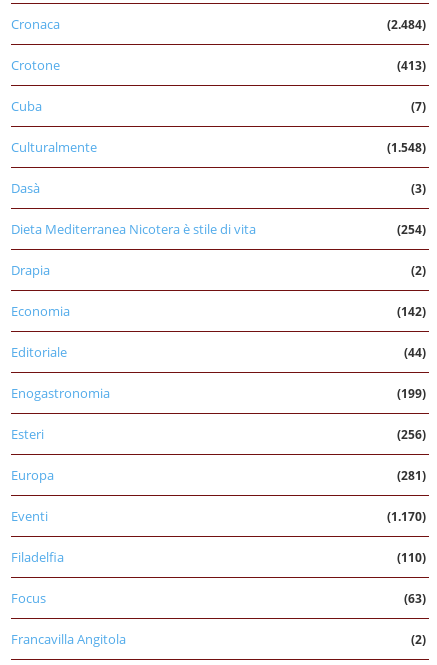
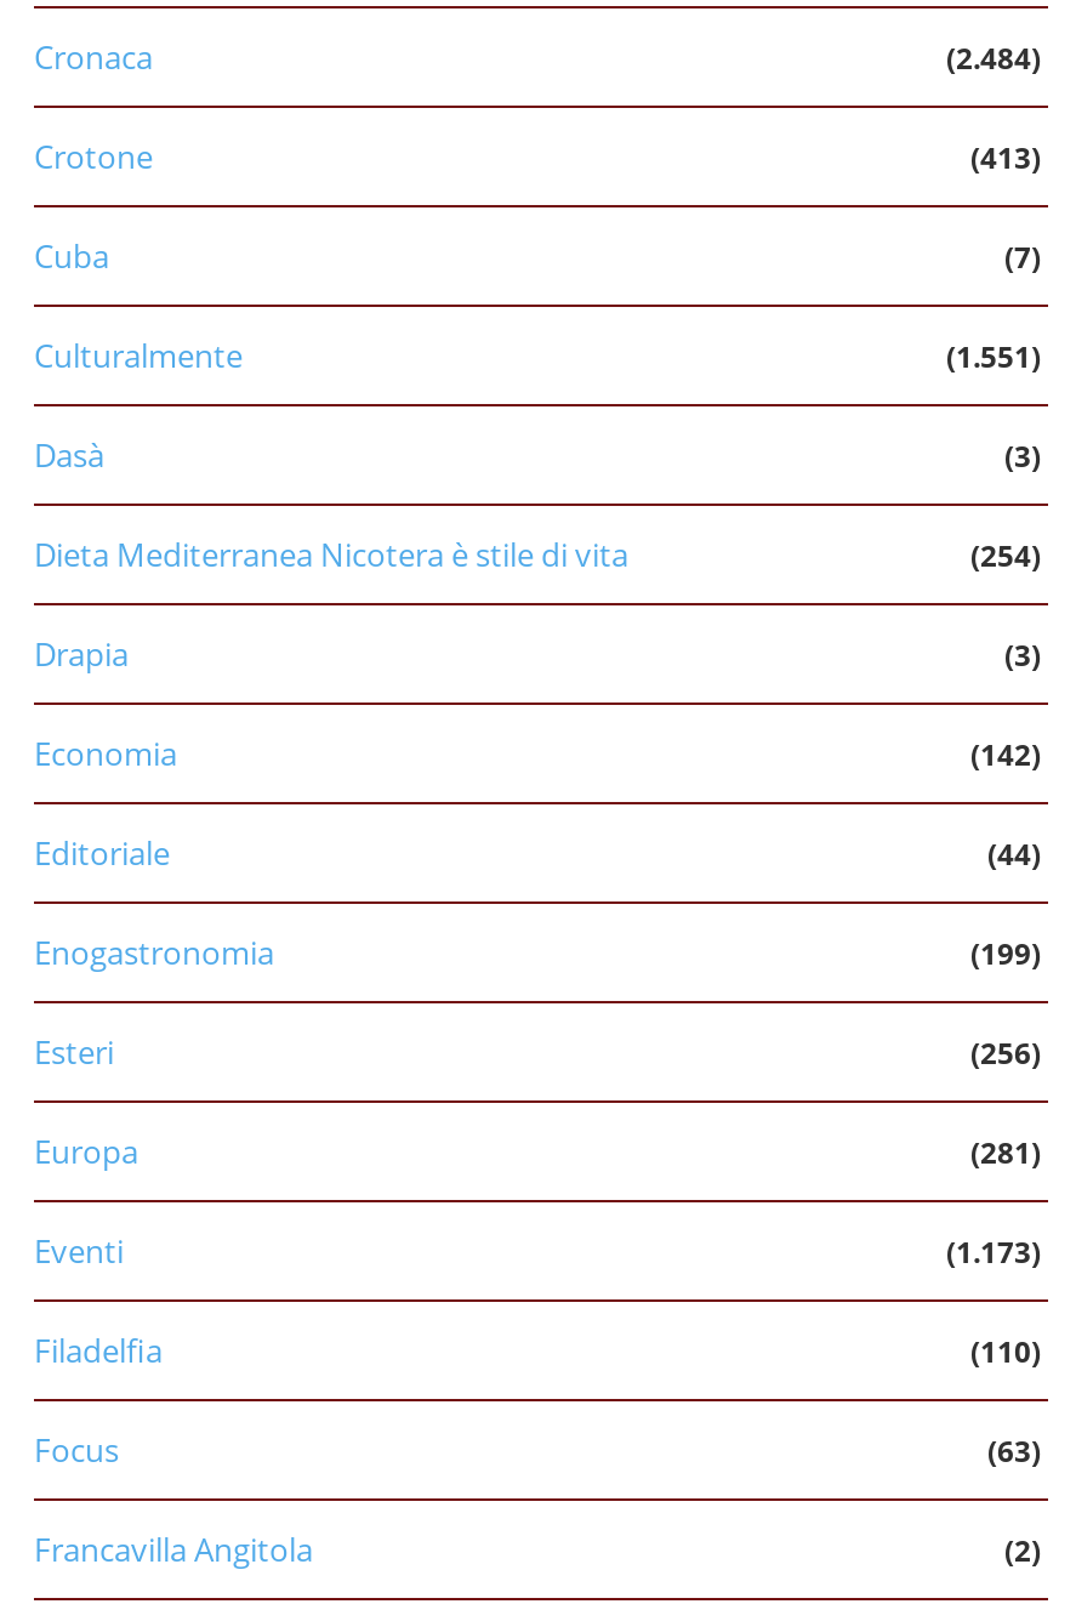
[387,139,426,156] (1.548) -> [946,337,1041,378] (1.551)
[411,262,426,279] (2) -> [1004,636,1041,677] (3)
[387,508,426,525] (1.170) -> [946,1232,1041,1274] (1.173)

